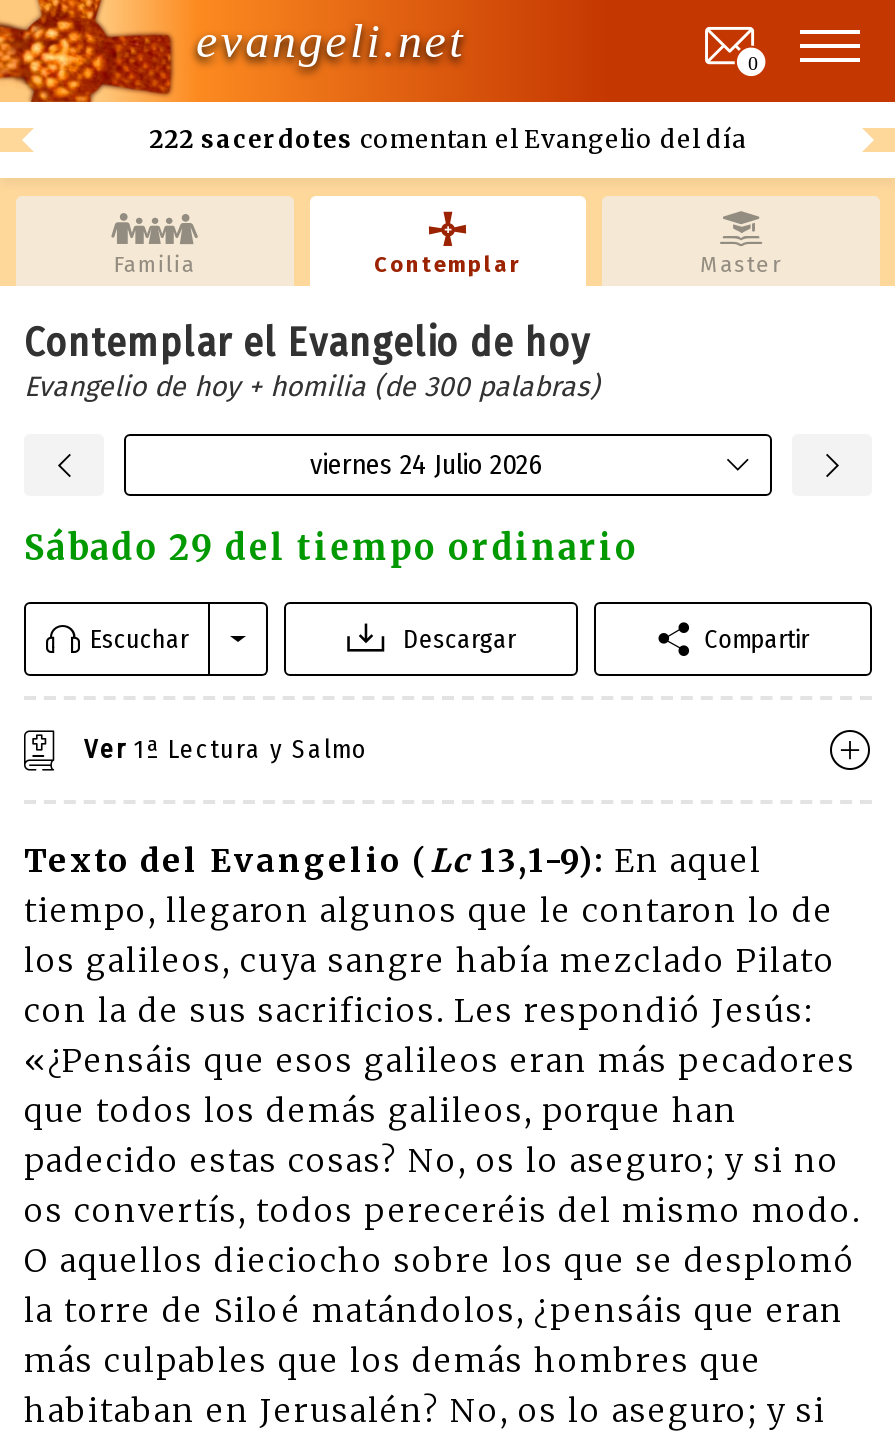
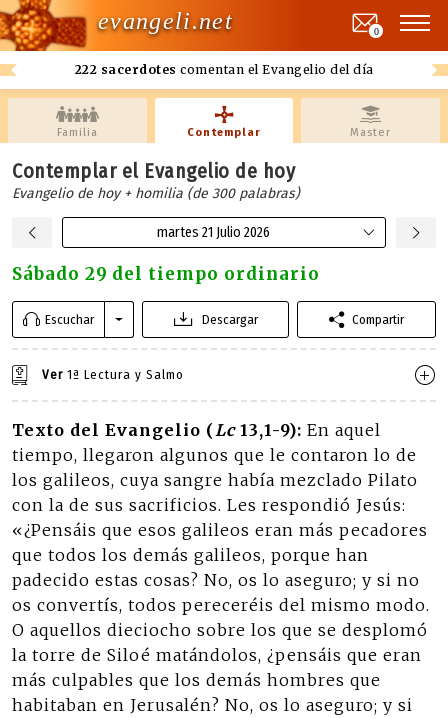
[310,448,542,482] viernes 24 Julio 2026 -> [156,224,269,241] martes 21 Julio 2026

